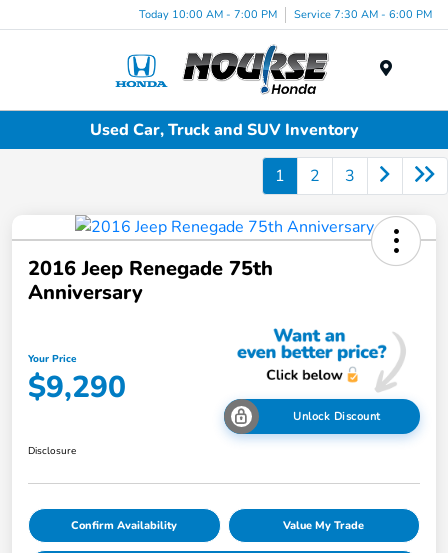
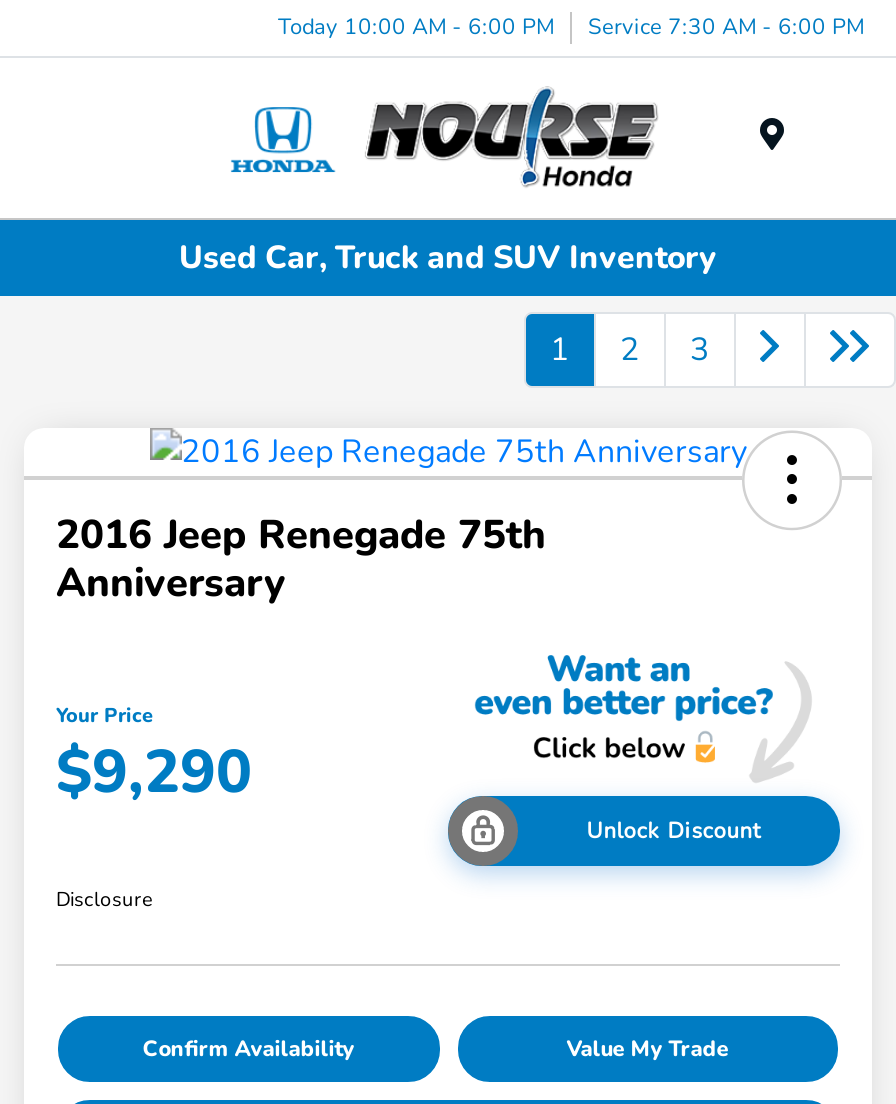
[139,6,432,21] Today 10:00 AM - 7:00 PM Service 7:30 AM - 6:00 PM -> [278,11,864,41] Today 10:00 AM - 6:00 PM Service 7:30 AM - 6:00 PM

